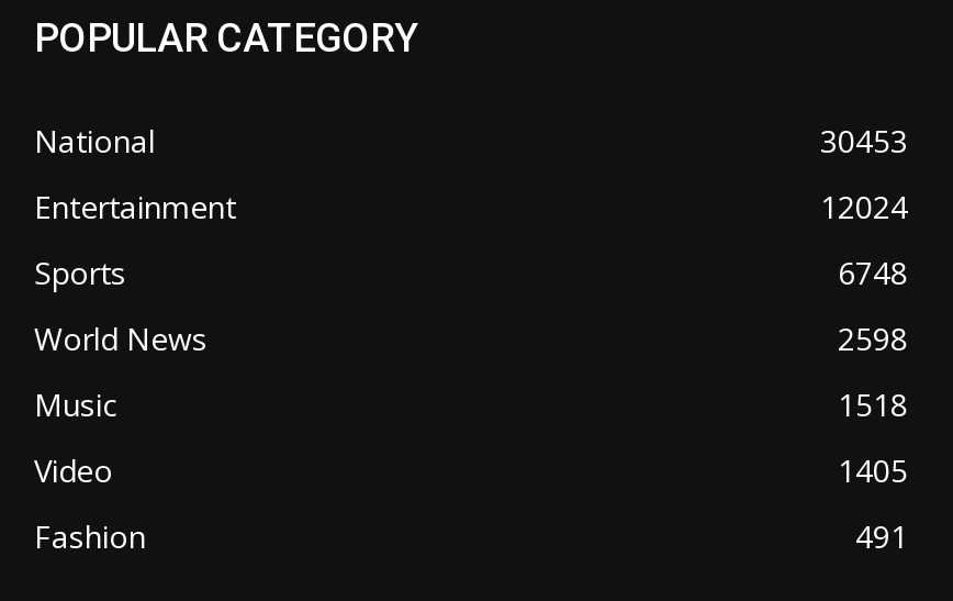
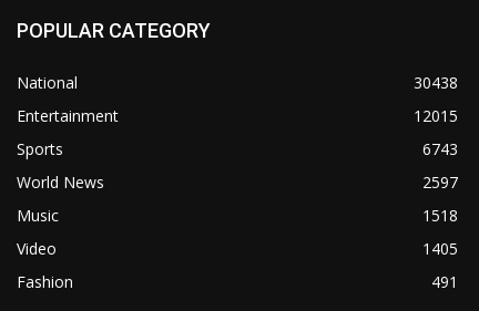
[820,120,908,162] 30453 -> [414,72,458,93] 30438
[820,186,908,228] 12024 -> [414,105,458,126] 12015
[838,252,908,294] 6748 -> [422,139,458,160] 6743
[838,318,908,360] 2598 -> [422,172,458,193] 2597

